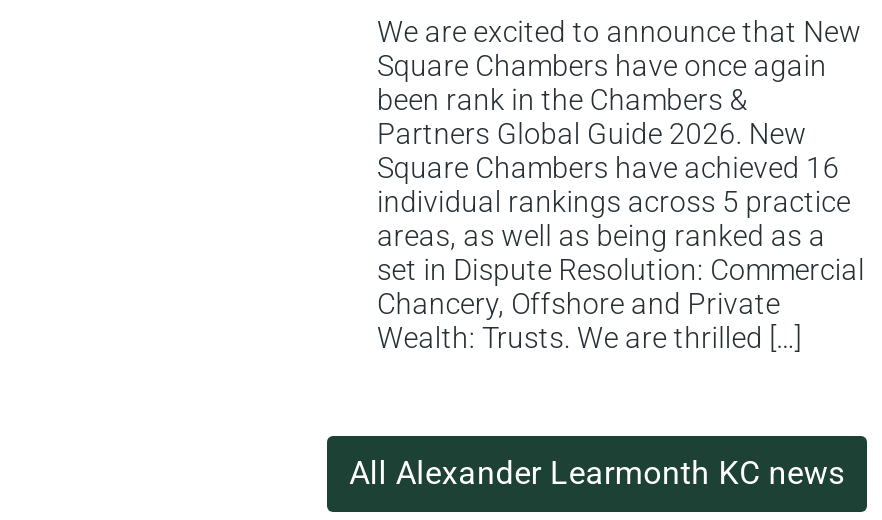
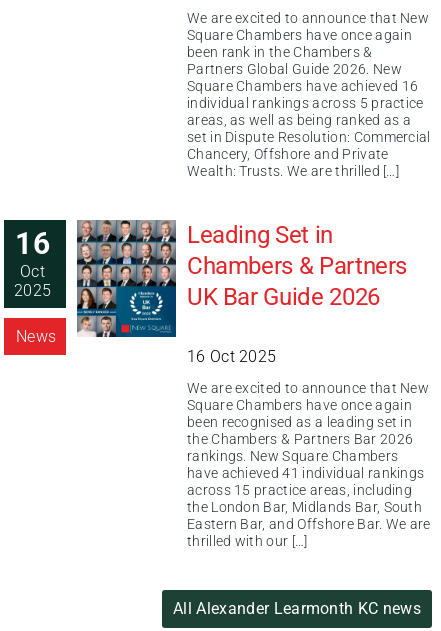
none -> [14,226,56,346] 16 | Oct | 2025 | News
none -> [76,219,431,550] [image] | Leading Set in | Chambers & Partners | UK Bar Guide 2026 | 16 Oct 2025 | We are excited to announce that New | Square Chambers have once again | been recognised as a leading set in | the Chambers & Partners Bar 2026 | rankings. New Square Chambers | have achieved 41 individual rankings | across 15 practice areas, including | the London Bar, Midlands Bar, South | Eastern Bar, and Offshore Bar. We are | thrilled with our […]

